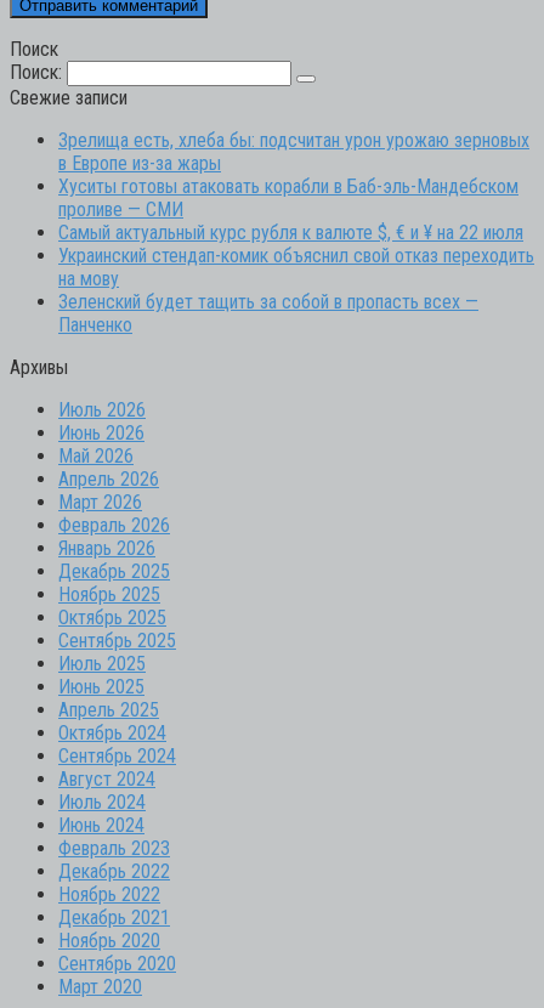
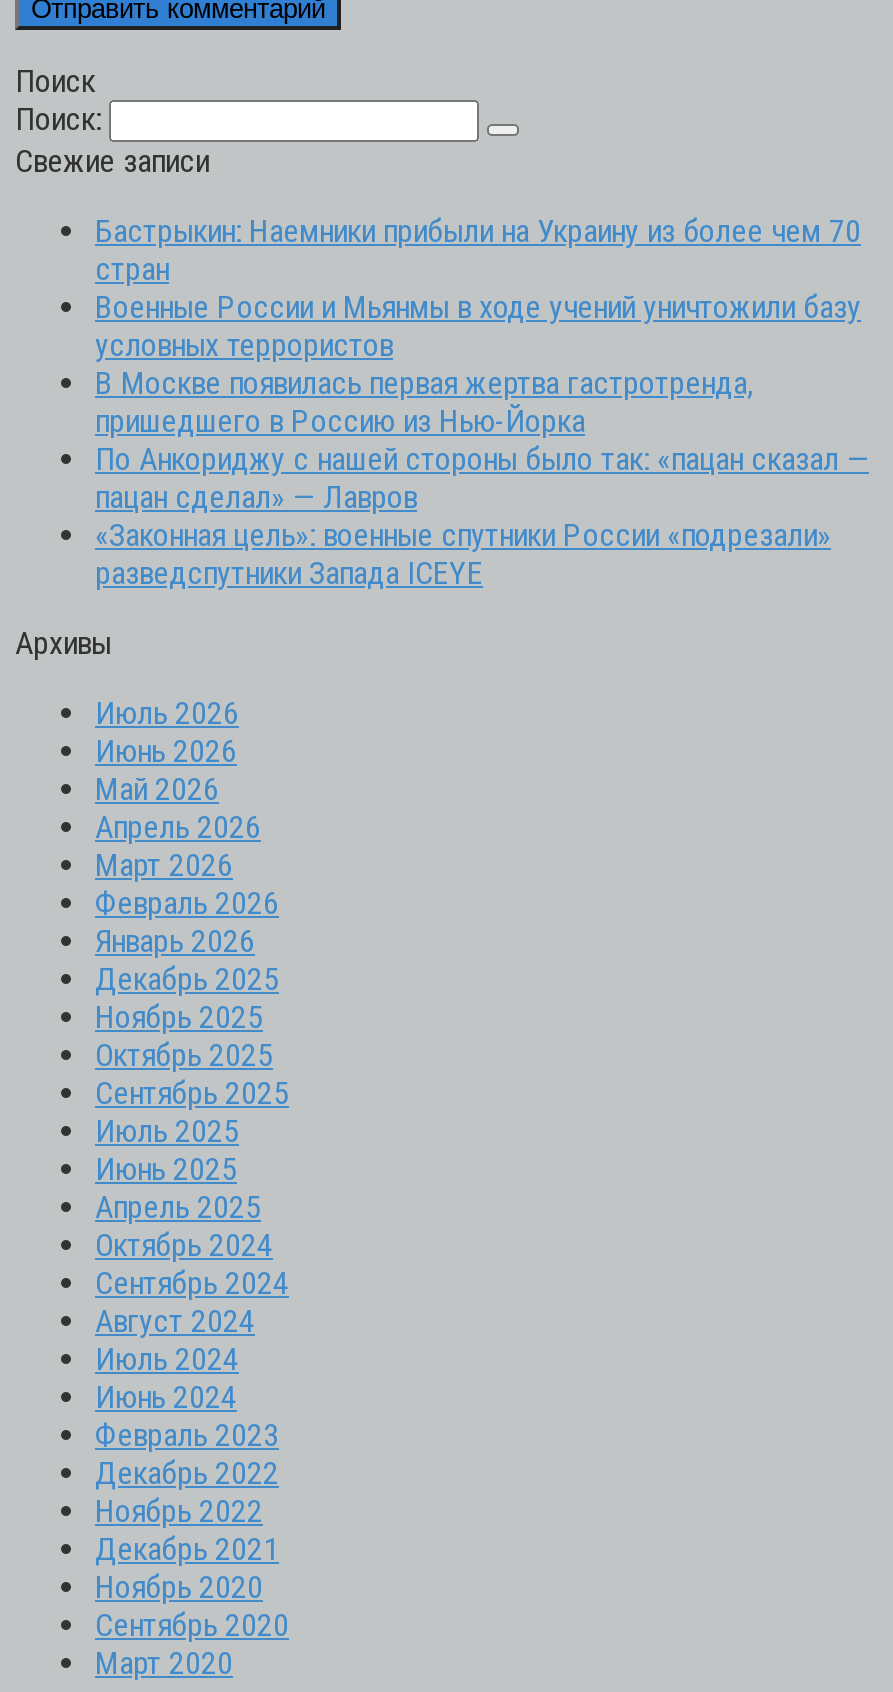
[58,128,534,336] Зрелища есть, хлеба бы: подсчитан урон урожаю зерновых | в Европе из-за жары | Хуситы готовы атаковать корабли в Баб-эль-Мандебском | проливе — СМИ | Самый актуальный курс рубля к валюте $, € и ¥ на 22 июля | Украинский стендап-комик объяснил свой отказ переходить | на мову | Зеленский будет тащить за собой в пропасть всех — | Панченко -> [95,212,869,592] Бастрыкин: Наемники прибыли на Украину из более чем 70 | стран | Военные России и Мьянмы в ходе учений уничтожили базу | условных террористов | В Москве появилась первая жертва гастротренда, | пришедшего в Россию из Нью-Йорка | По Анкориджу с нашей стороны было так: «пацан сказал — | пацан сделал» — Лавров | «Законная цель»: военные спутники России «подрезали» | разведспутники Запада ICEYE

